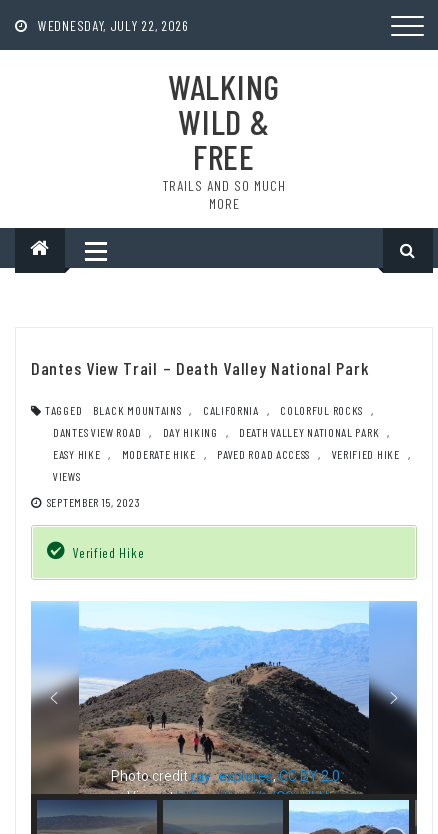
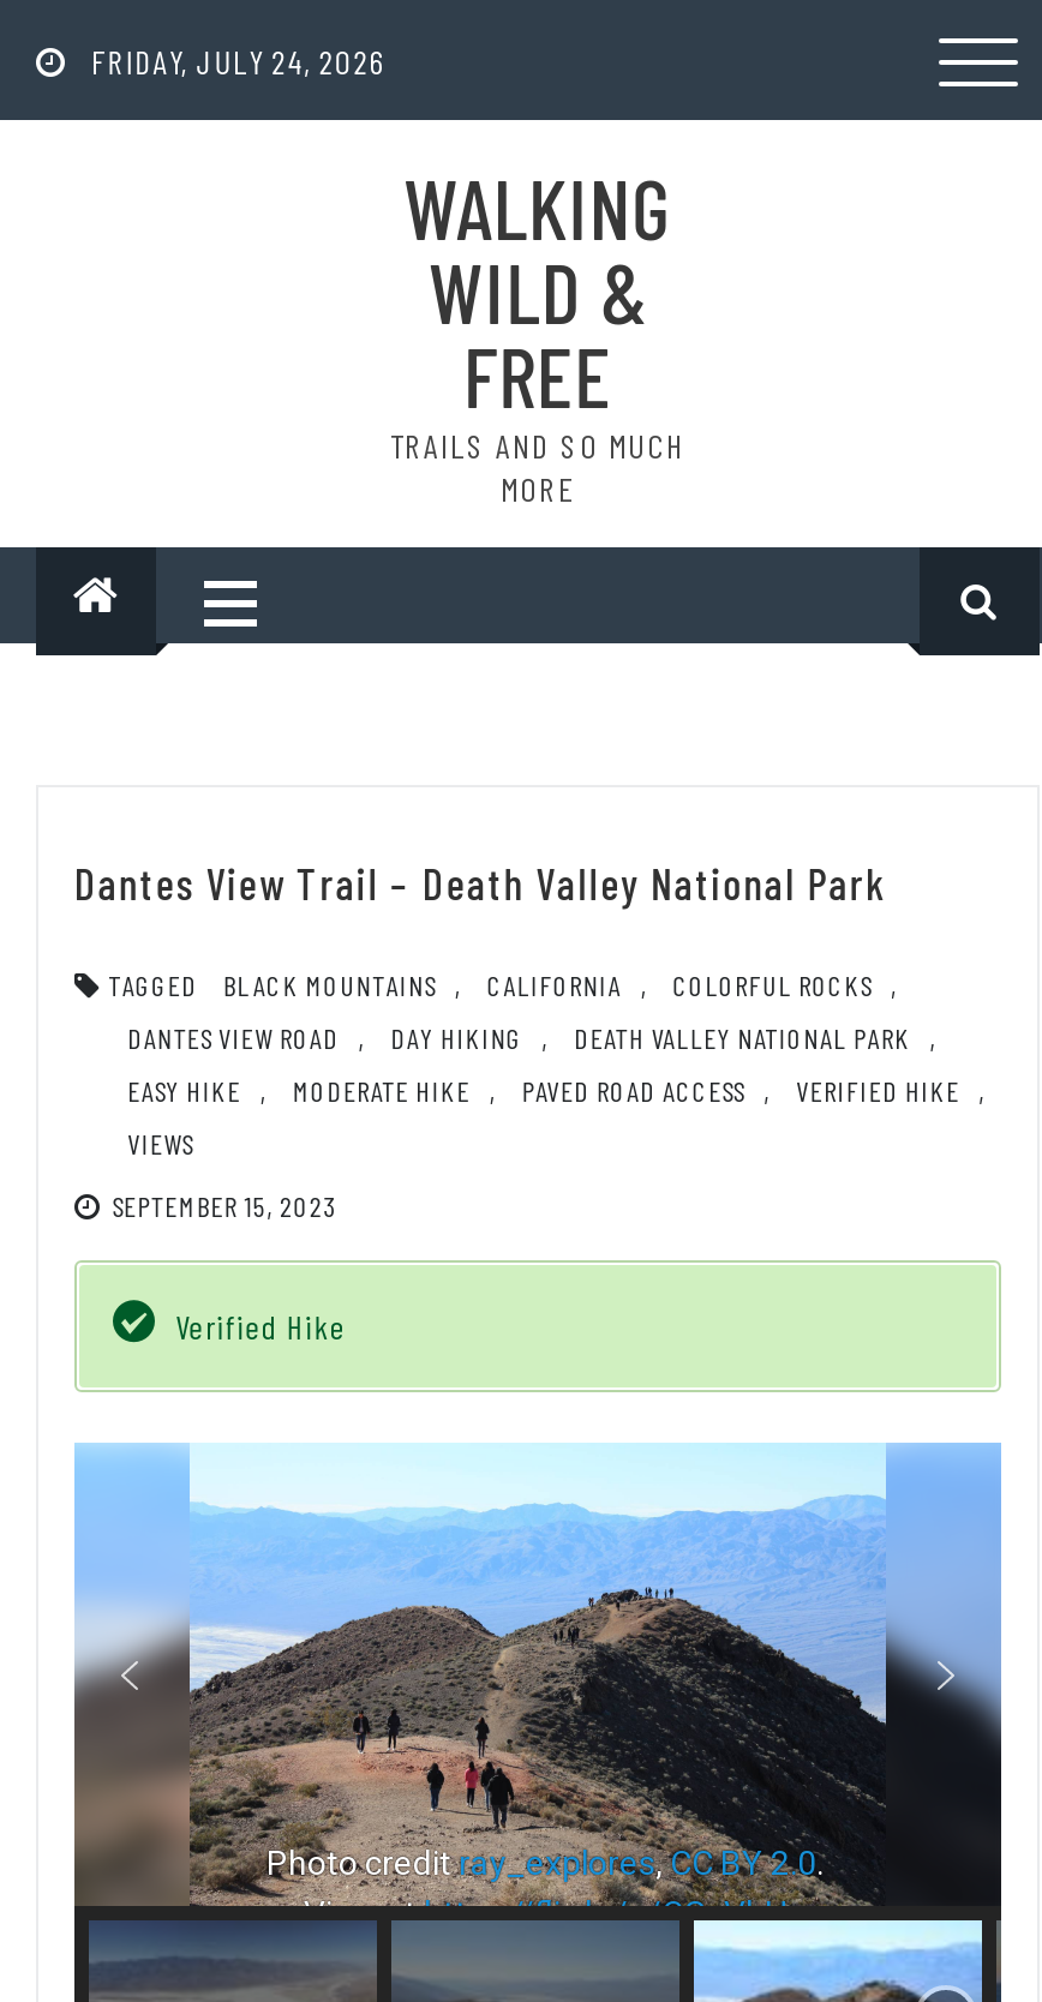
[38,16,189,33] WEDNESDAY, JULY 22, 2026 -> [91,40,386,80] FRIDAY, JULY 24, 2026

